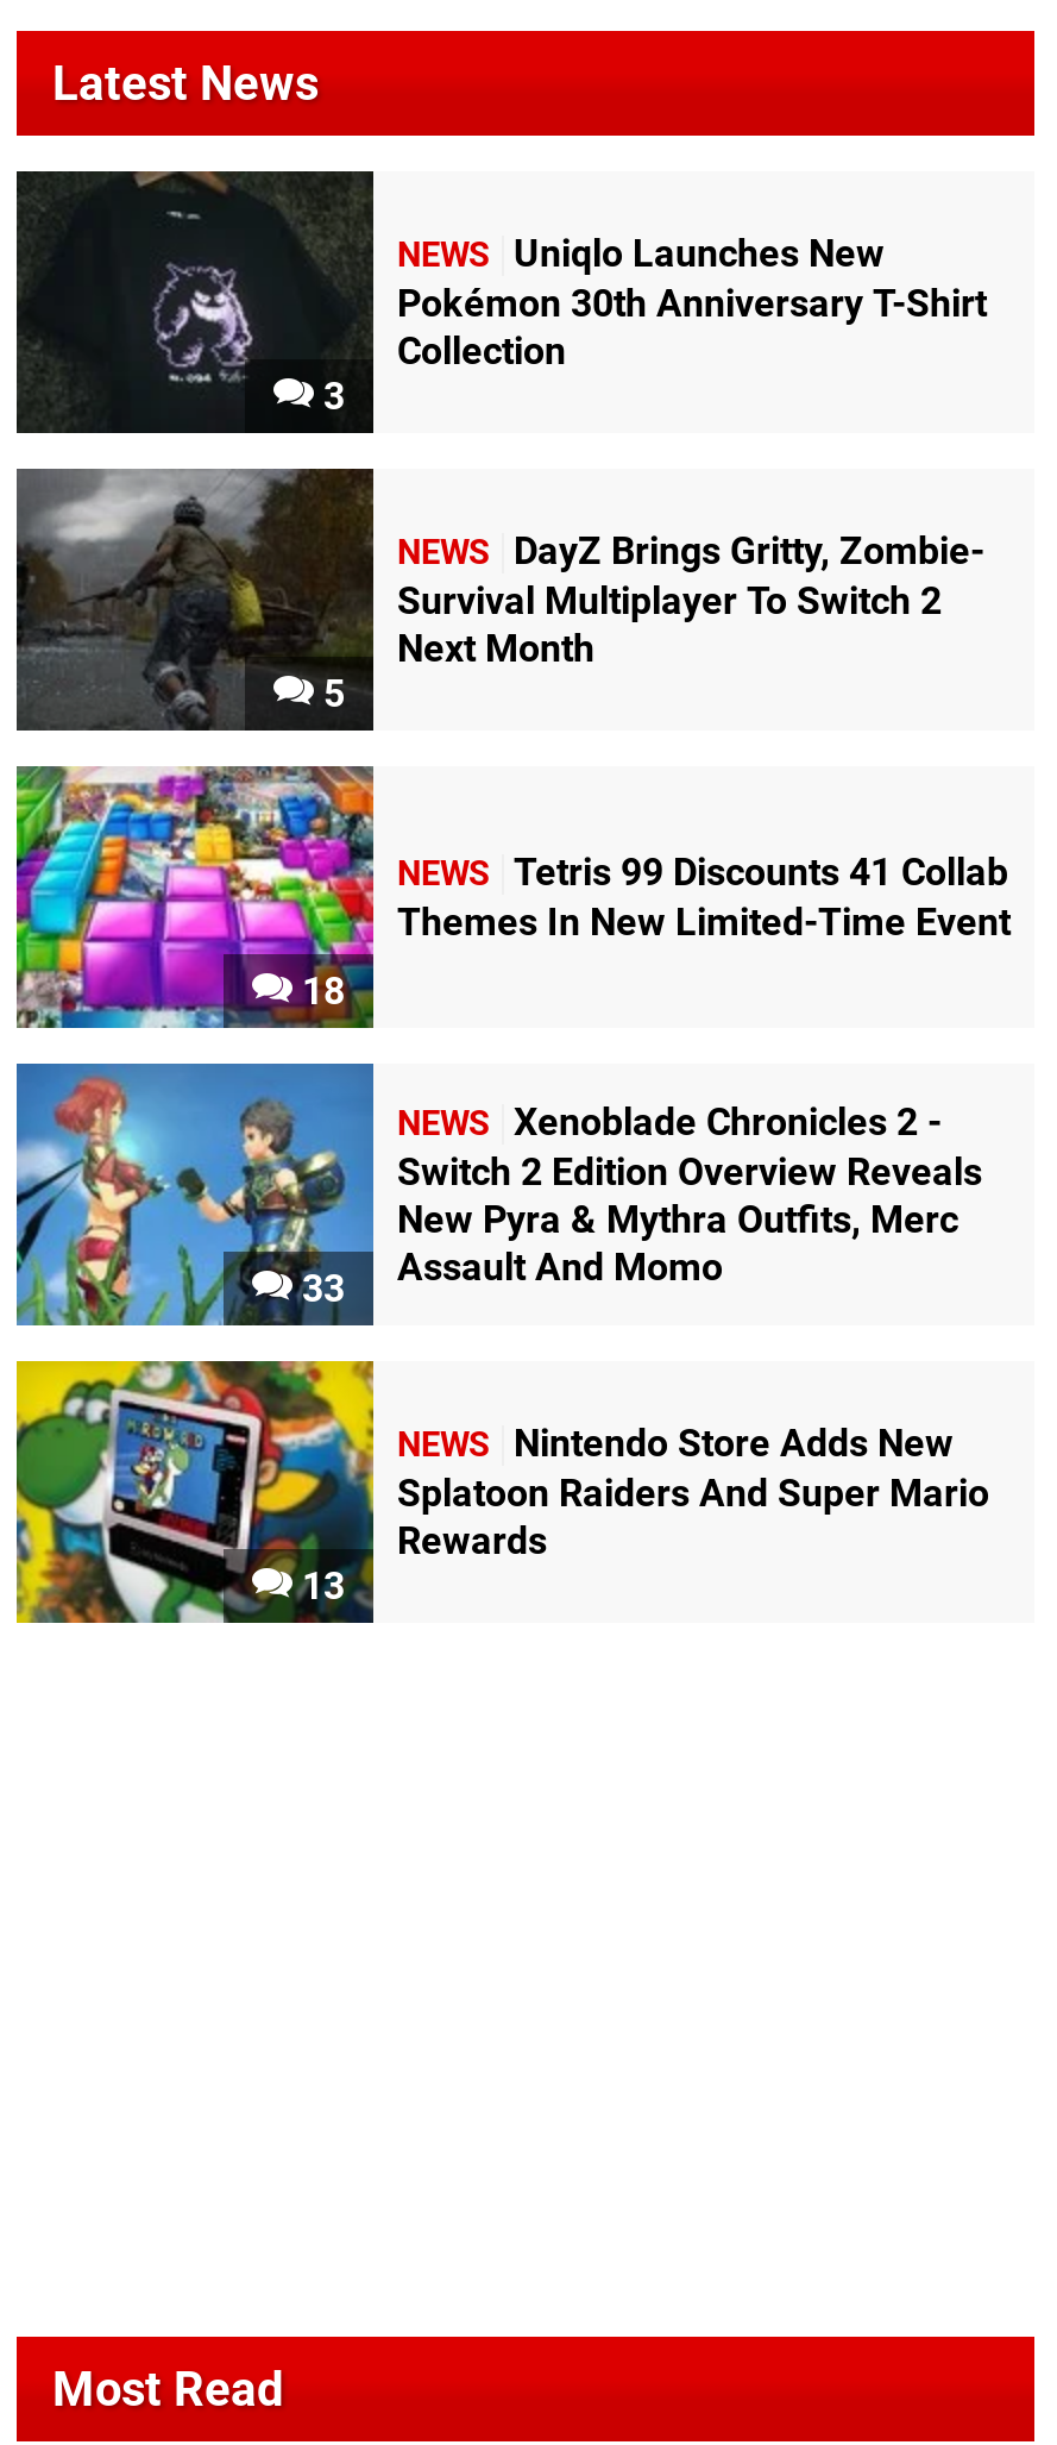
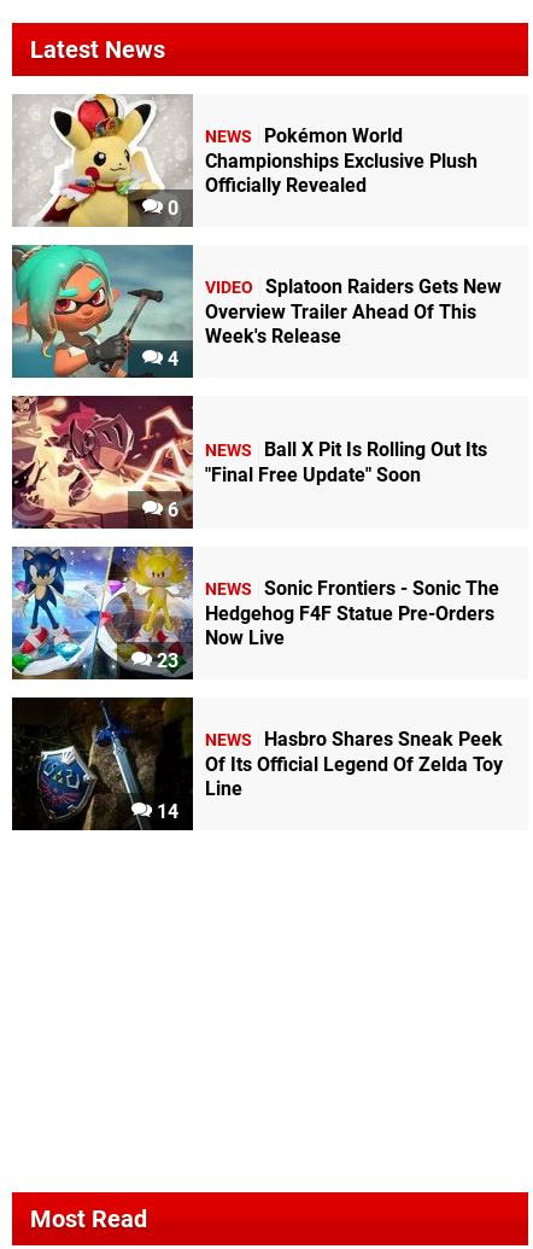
[14,169,373,435] [image] | 3 -> [12,93,192,228] [image] | 0
[397,231,987,373] NEWS Uniqlo Launches New | Pokémon 30th Anniversary T-Shirt | Collection -> [205,124,478,197] NEWS Pokémon World | Championships Exclusive Plush | Officially Revealed
[14,466,376,733] [image] | 5 -> [11,244,194,379] [image] | 4
[397,528,984,671] NEWS DayZ Brings Gritty, Zombie- | Survival Multiplayer To Switch 2 | Next Month -> [205,275,502,347] VIDEO Splatoon Raiders Gets New | Overview Trailer Ahead Of This | Week's Release
[14,764,376,1030] [image] | 18 -> [11,395,194,530] [image] | 6
[397,849,1011,944] NEWS Tetris 99 Discounts 41 Collab | Themes In New Limited-Time Event -> [205,438,487,486] NEWS Ball X Pit Is Rolling Out Its | "Final Free Update" Soon
[14,1061,373,1328] [image] | 33 -> [11,545,193,681] [image] | 23
[397,1099,982,1289] NEWS Xenoblade Chronicles 2 - | Switch 2 Edition Overview Reveals | New Pyra & Mythra Outfits, Merc | Assault And Momo -> [205,577,499,649] NEWS Sonic Frontiers - Sonic The | Hedgehog F4F Statue Pre-Orders | Now Live
[14,1359,376,1625] [image] | 13 -> [11,696,194,831] [image] | 14
[397,1420,989,1563] NEWS Nintendo Store Adds New | Splatoon Raiders And Super Mario | Rewards -> [205,728,503,800] NEWS Hasbro Shares Sneak Peek | Of Its Official Legend Of Zelda Toy | Line

